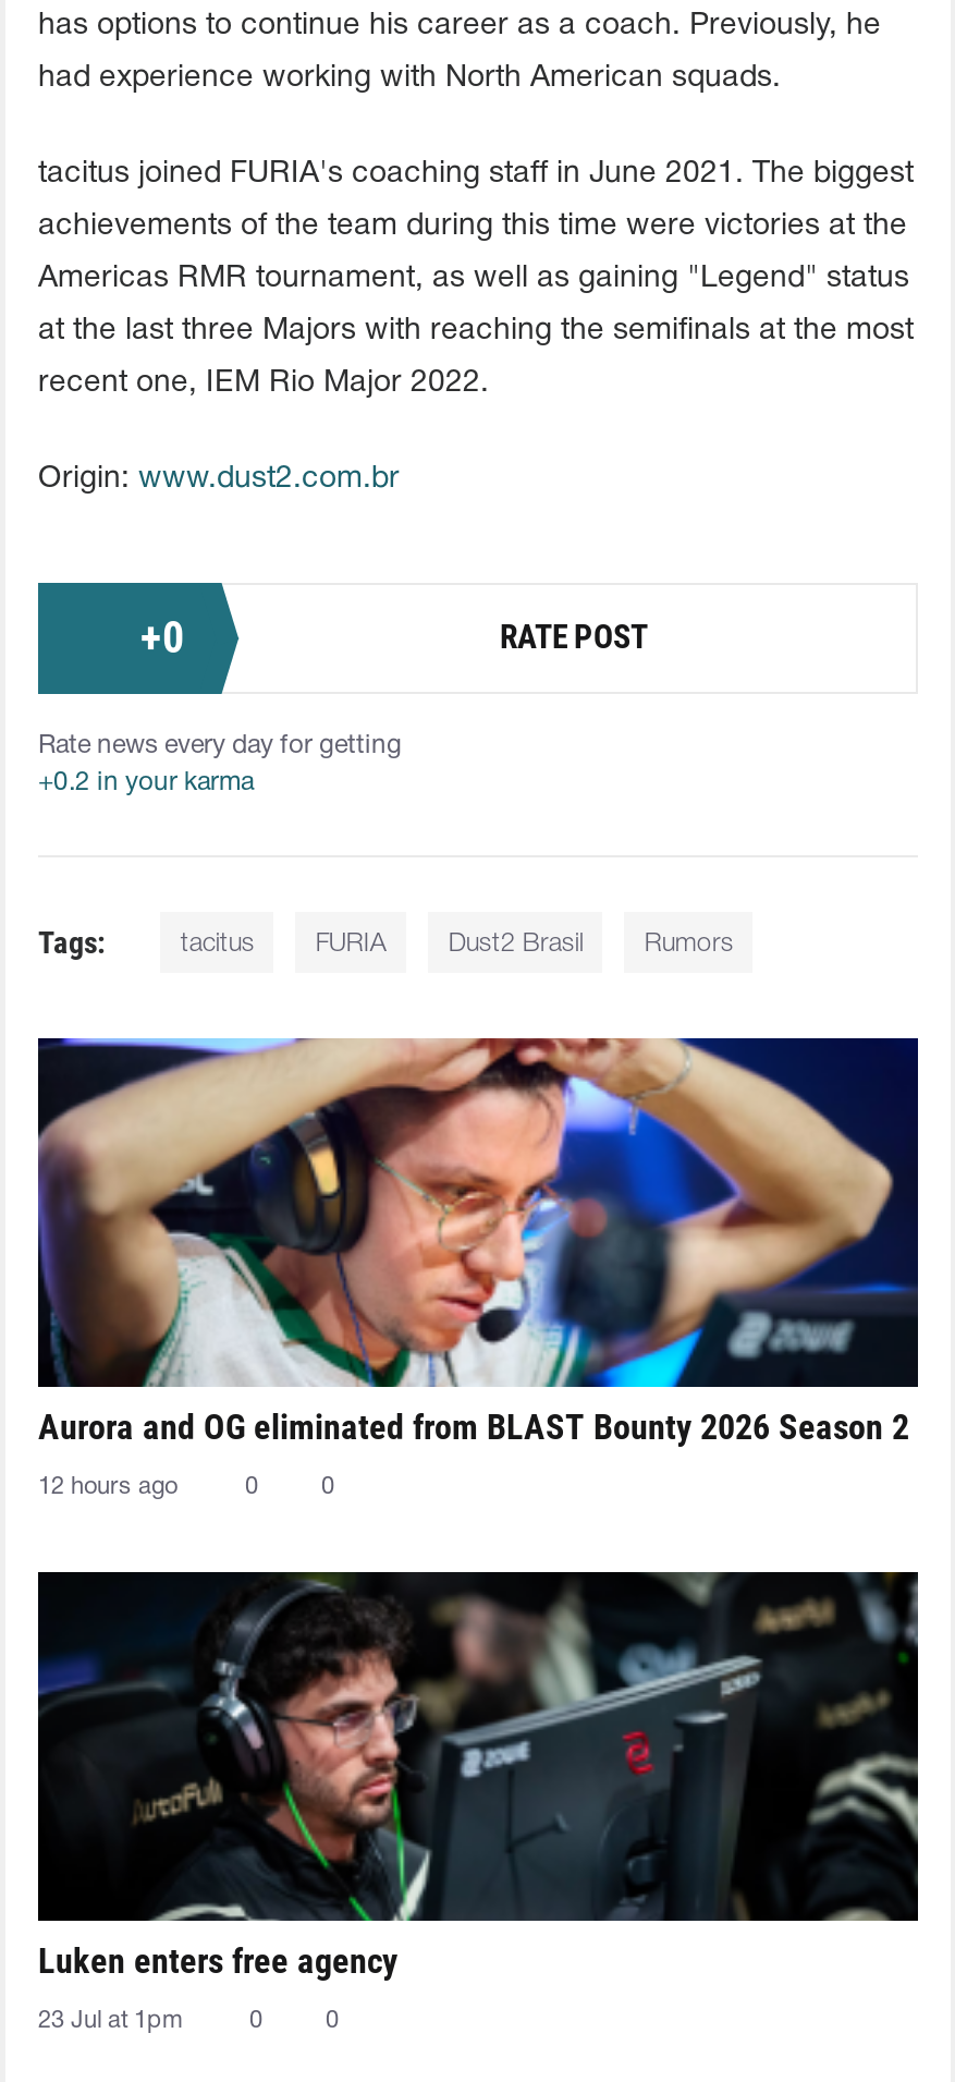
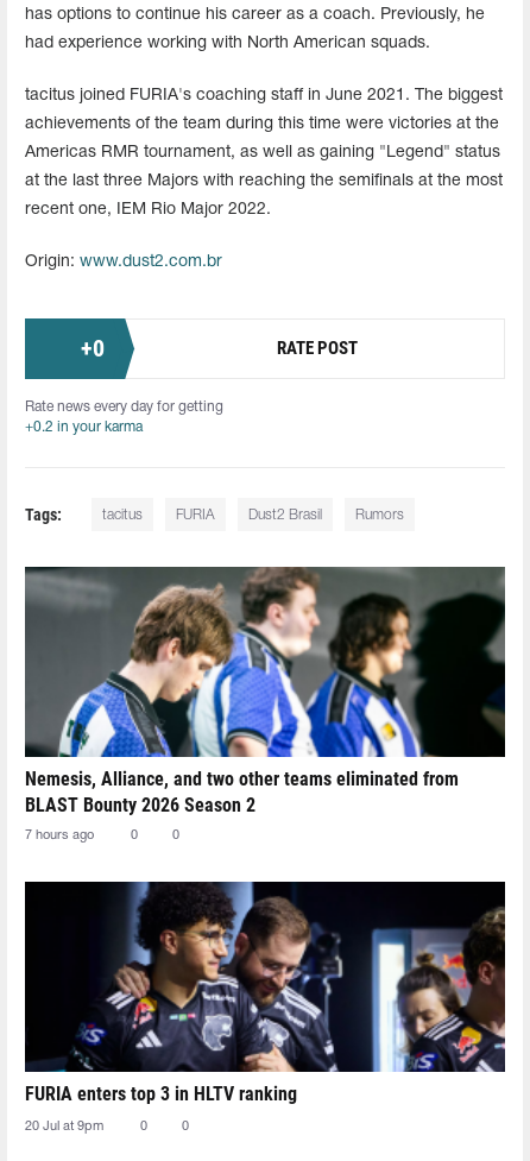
[38,1036,918,1447] [image] | Aurora and OG eliminated from BLAST Bounty 2026 Season 2 -> [25,566,506,816] [image] | Nemesis, Alliance, and two other teams eliminated from | BLAST Bounty 2026 Season 2
[38,1476,177,1497] 12 hours ago -> [25,829,94,841] 7 hours ago
[36,1570,920,1981] [image] | Luken enters free agency -> [25,881,506,1105] [image] | FURIA enters top 3 in HLTV ranking
[38,2009,182,2031] 23 Jul at 1pm -> [25,1120,103,1132] 20 Jul at 9pm

